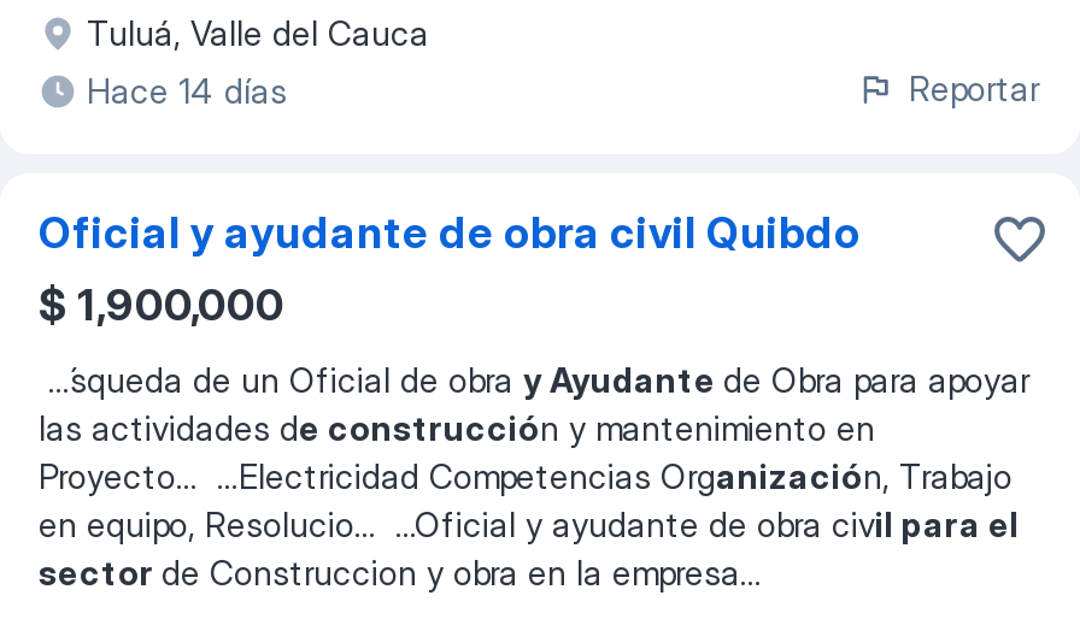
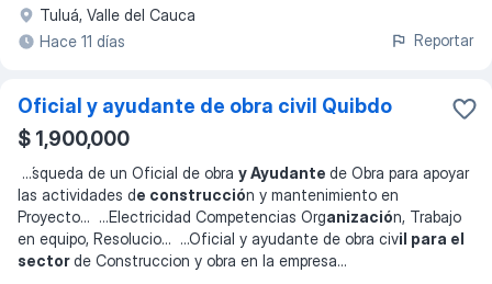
[87,70,287,111] Hace 14 días -> [40,32,125,50] Hace 11 días

